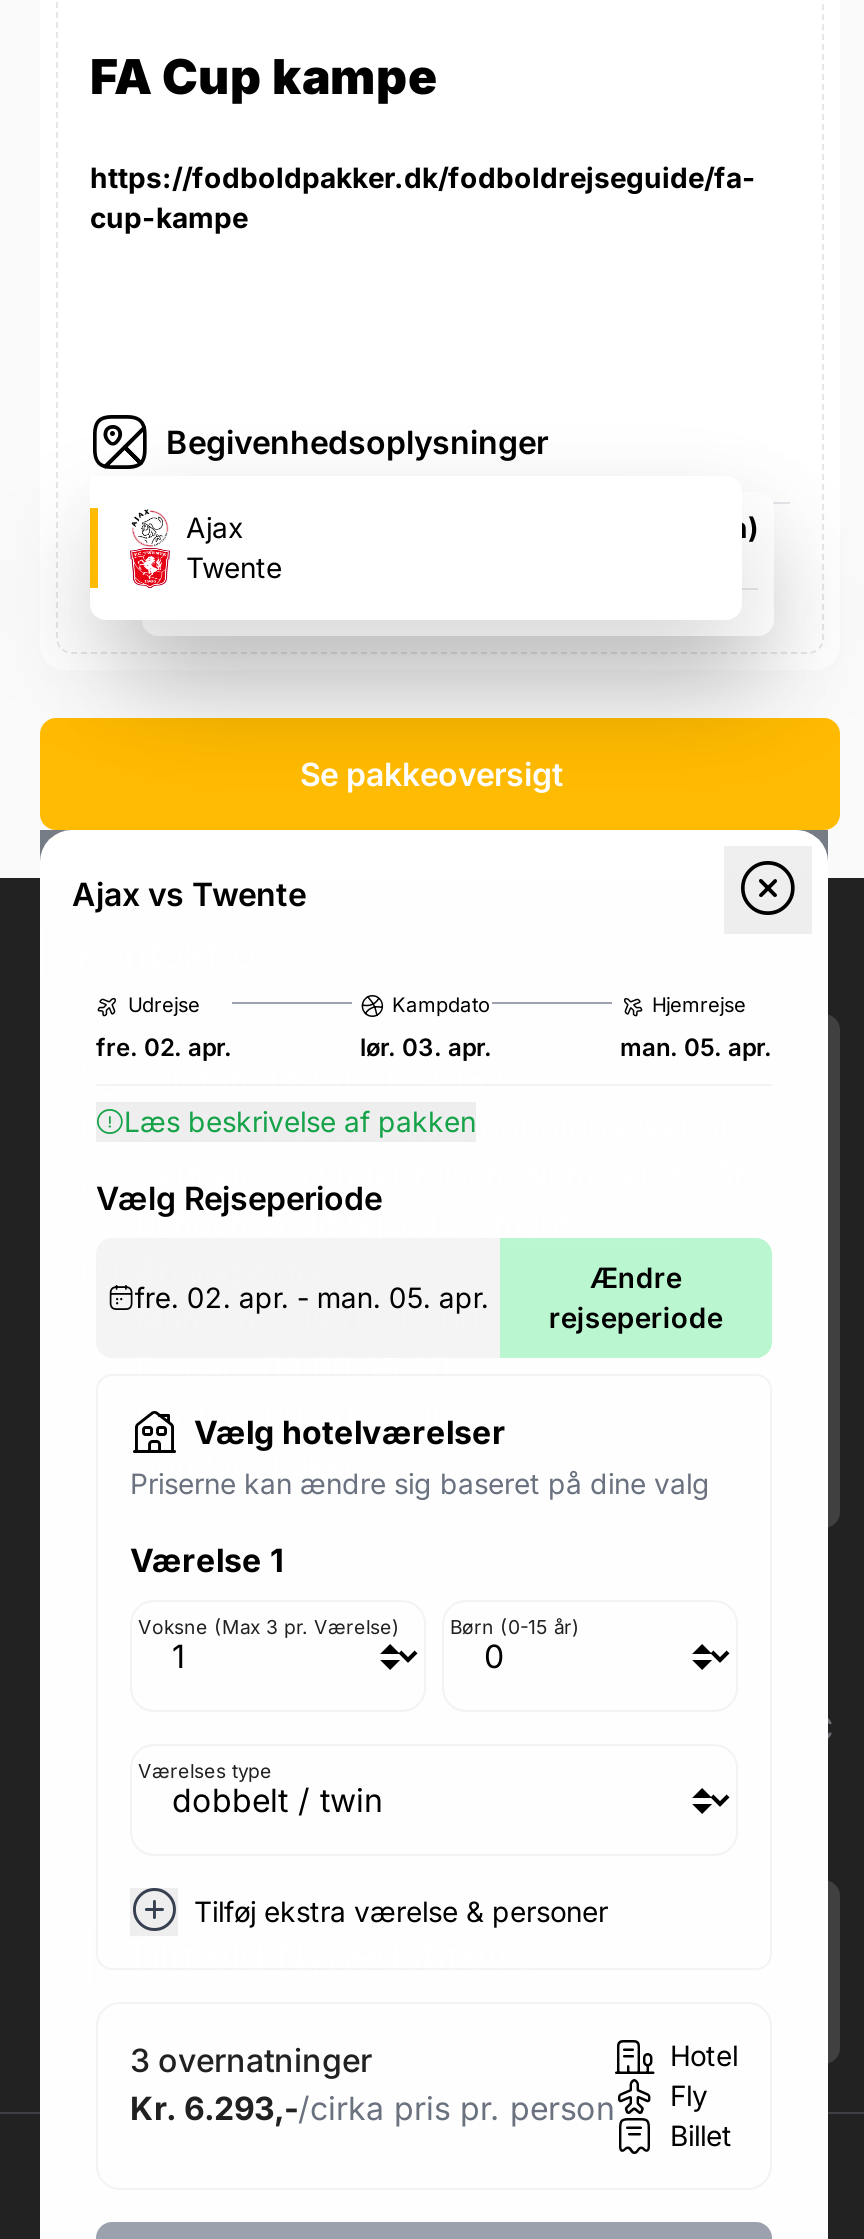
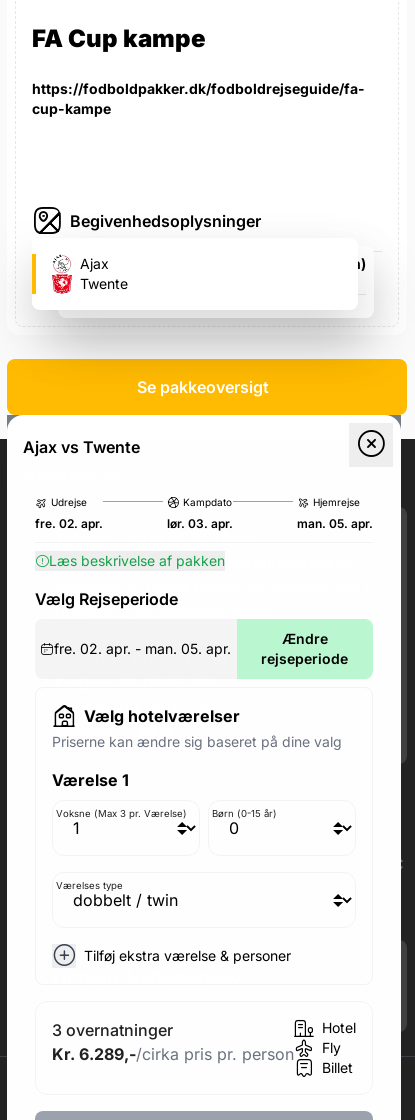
[130,2088,614,2128] Kr. 6.293,-/cirka pris pr. person -> [52,1044,294,1064] Kr. 6.289,-/cirka pris pr. person

